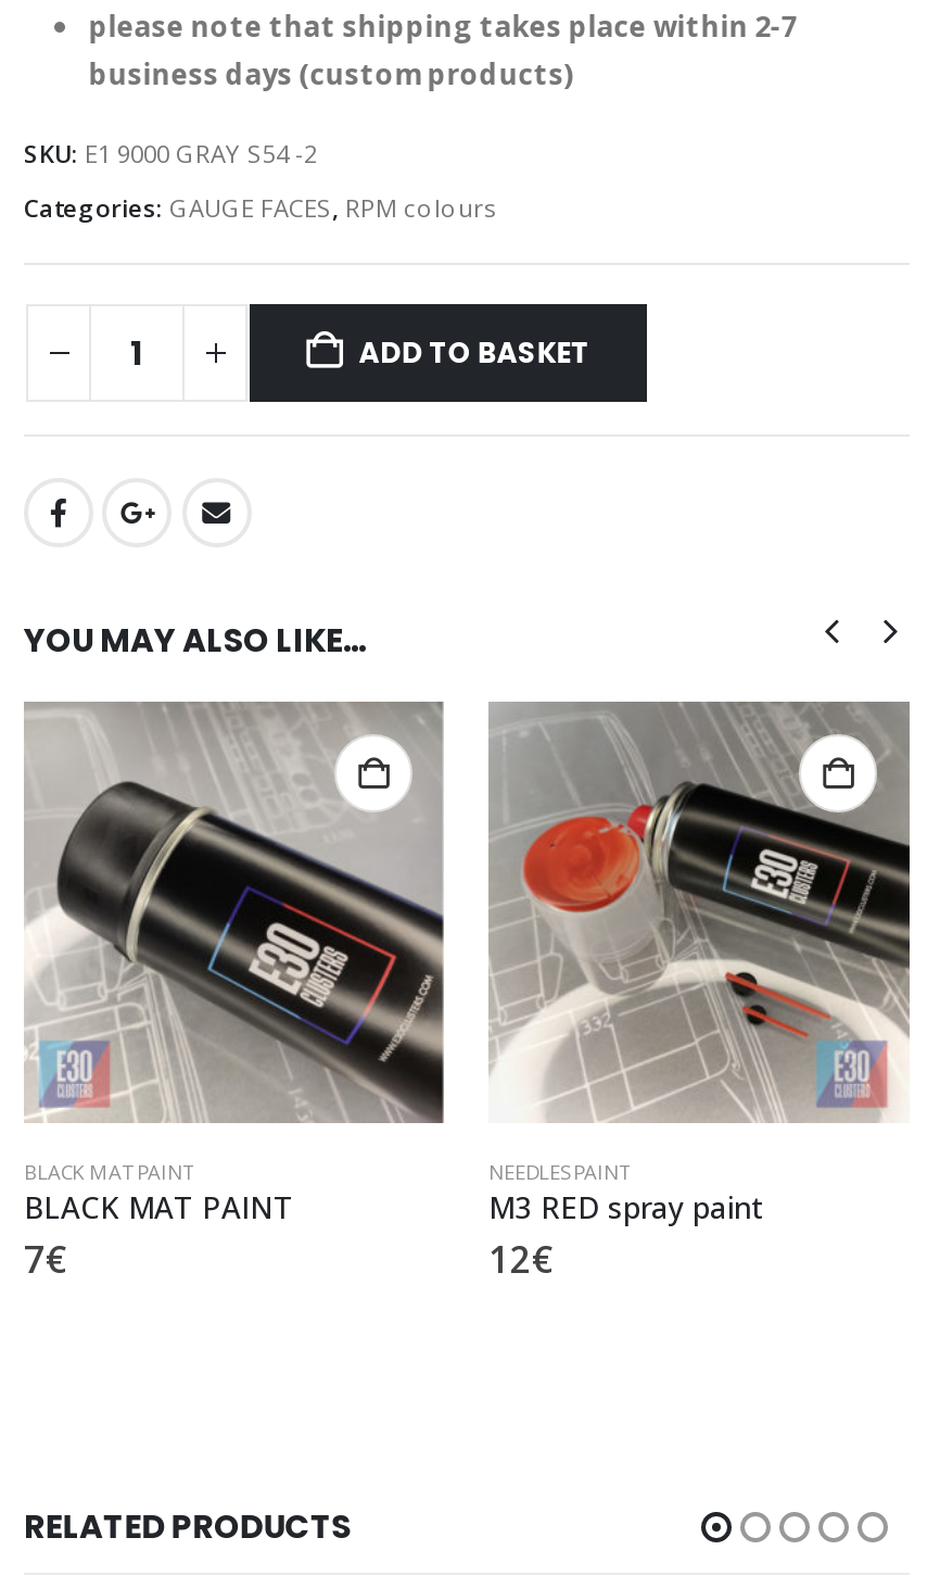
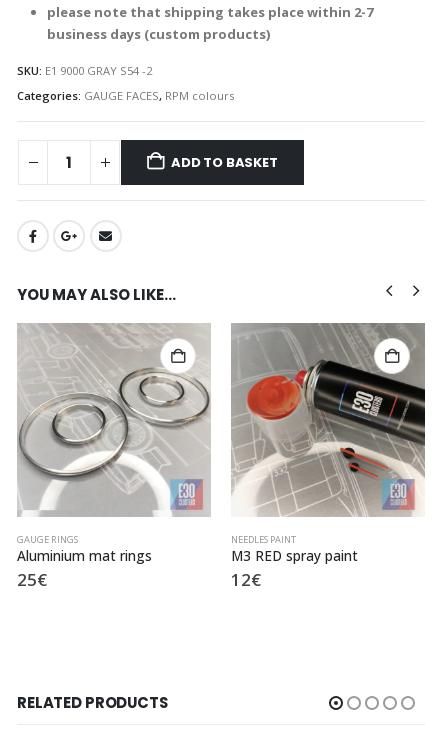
[24,702,445,1284] [image] | BLACK MAT PAINT | BLACK MAT PAINT | 7€ -> [17,324,210,591] [image] | GAUGE RINGS | Aluminium mat rings | 25€

